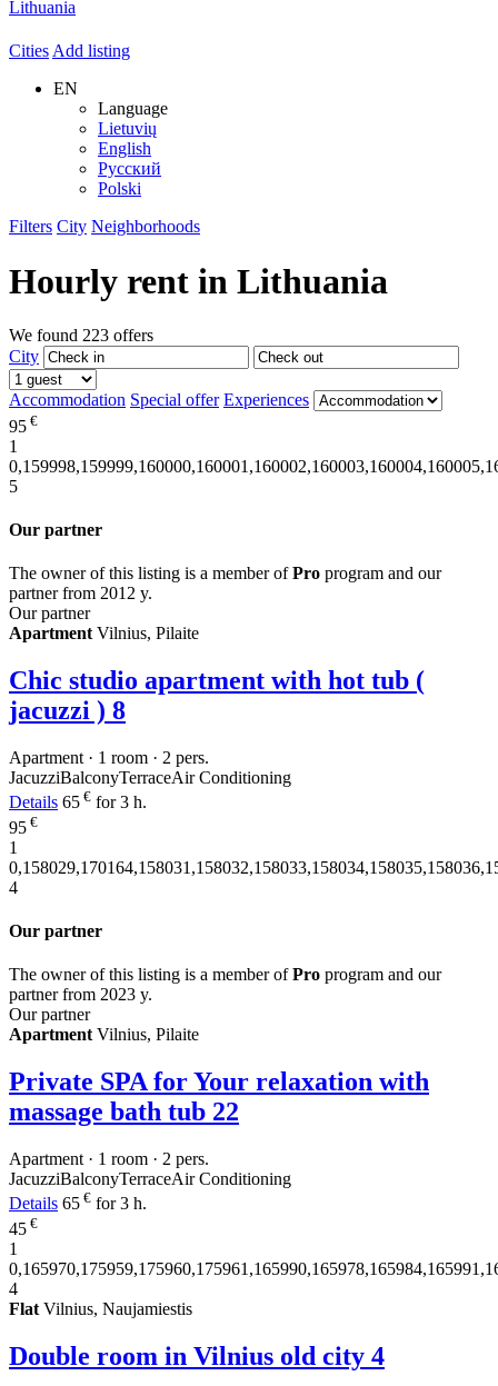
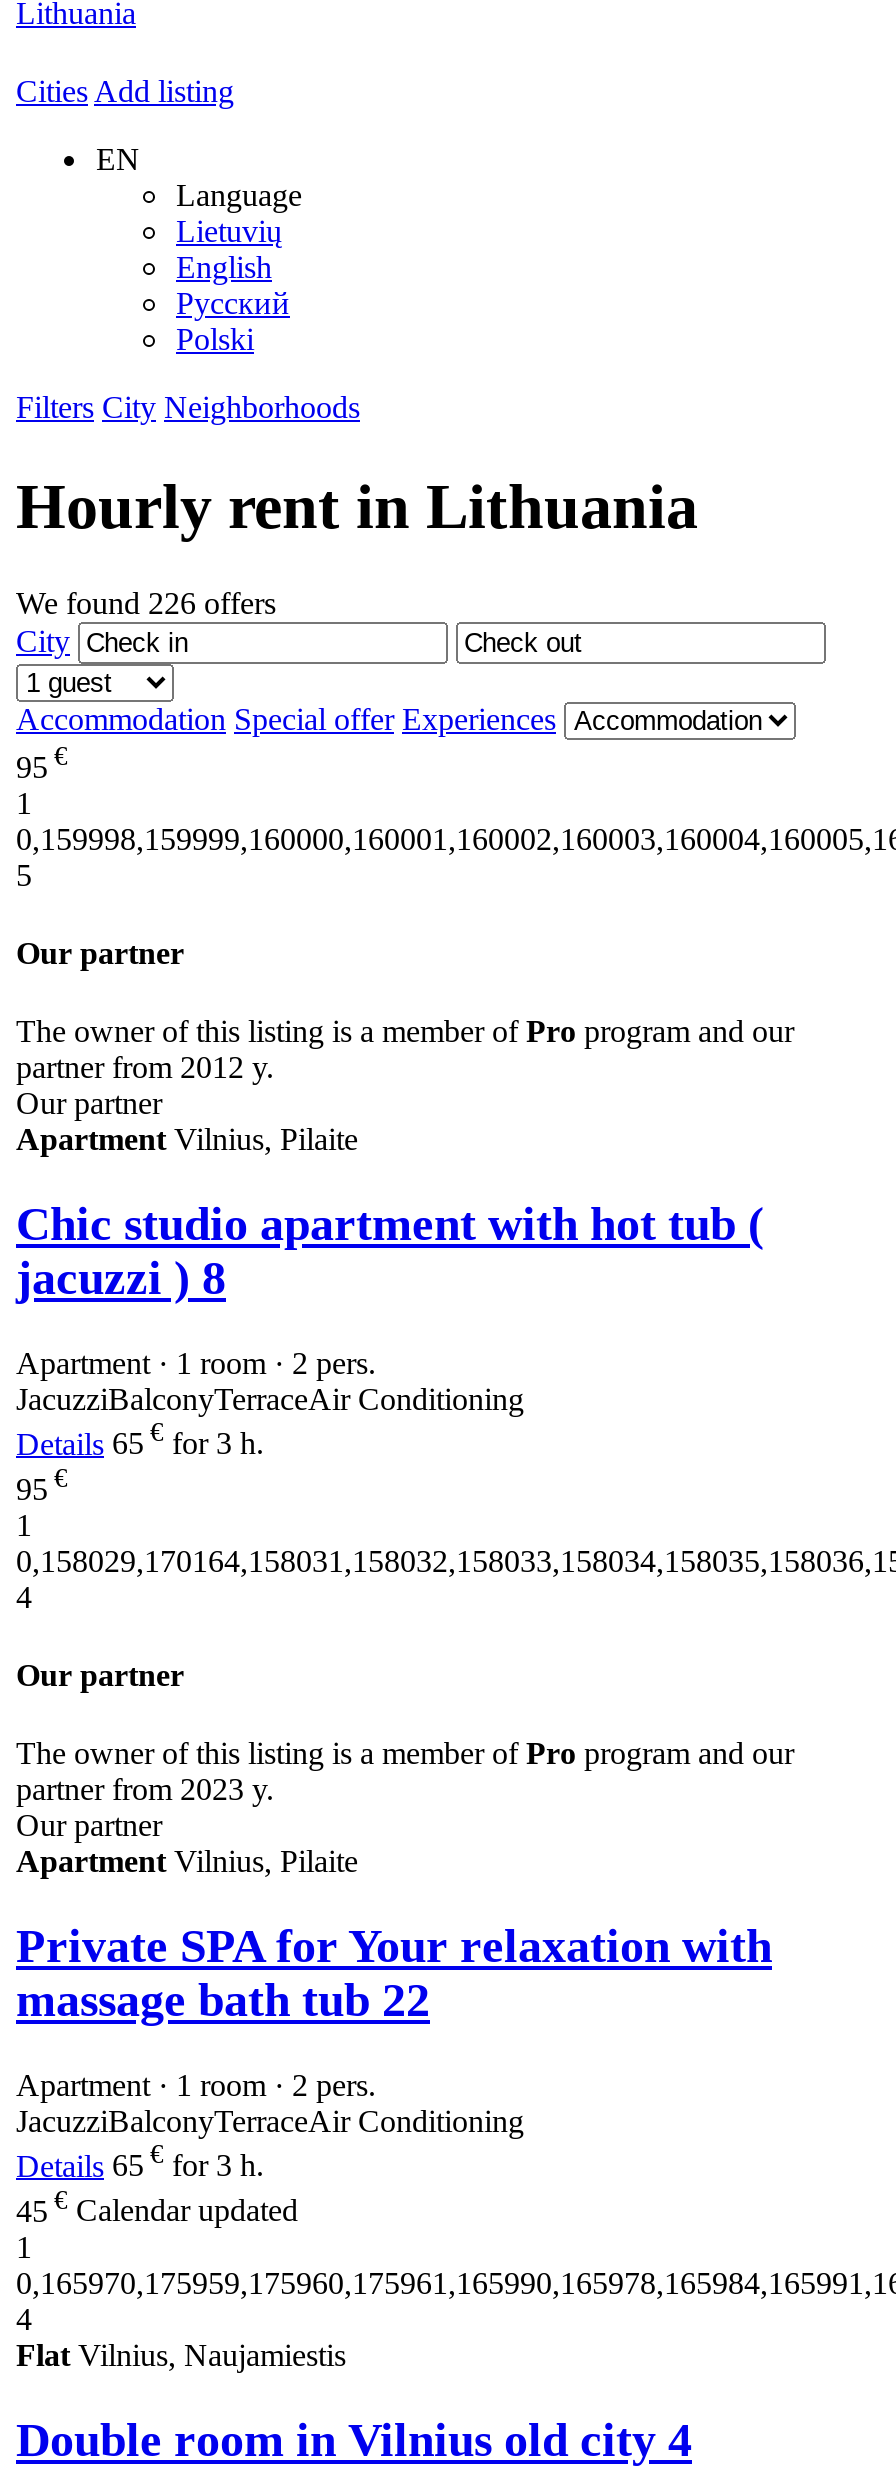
[9,326,153,345] We found 223 offers -> [16,587,276,621] We found 226 offers
[9,1214,38,1238] 45€ -> [16,2185,298,2227] 45€ Calendar updated

